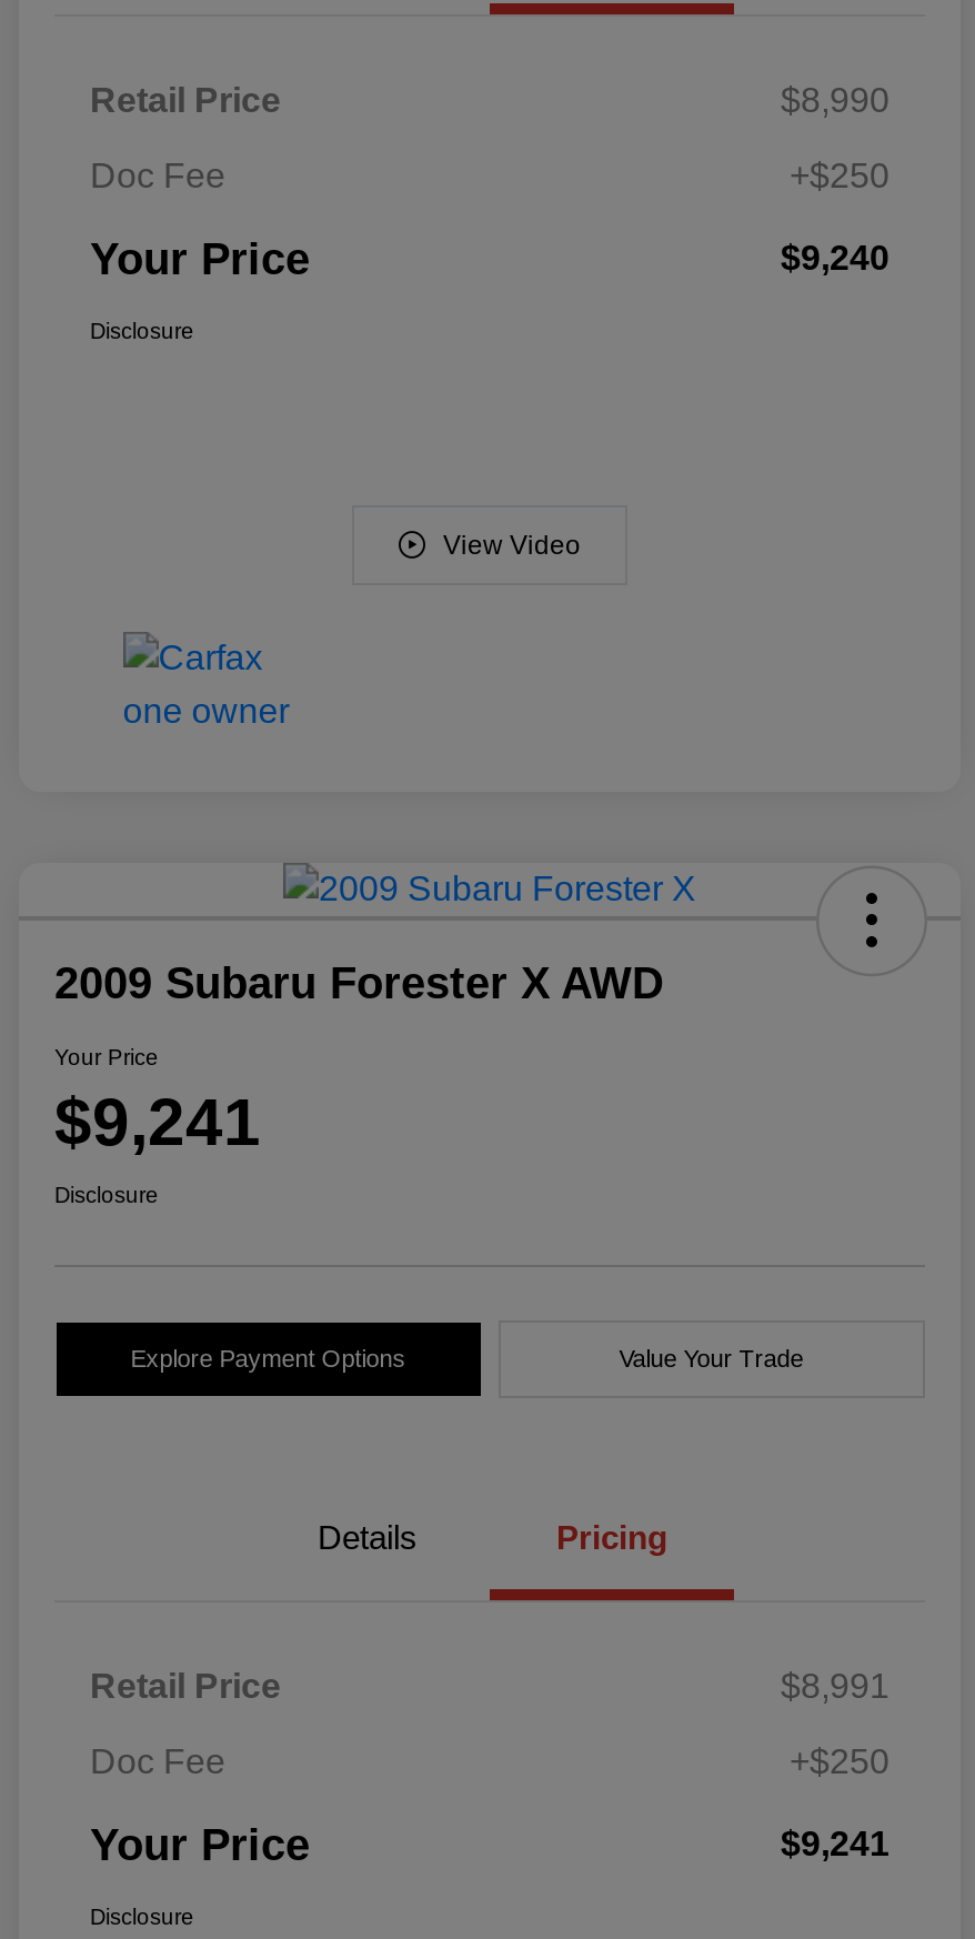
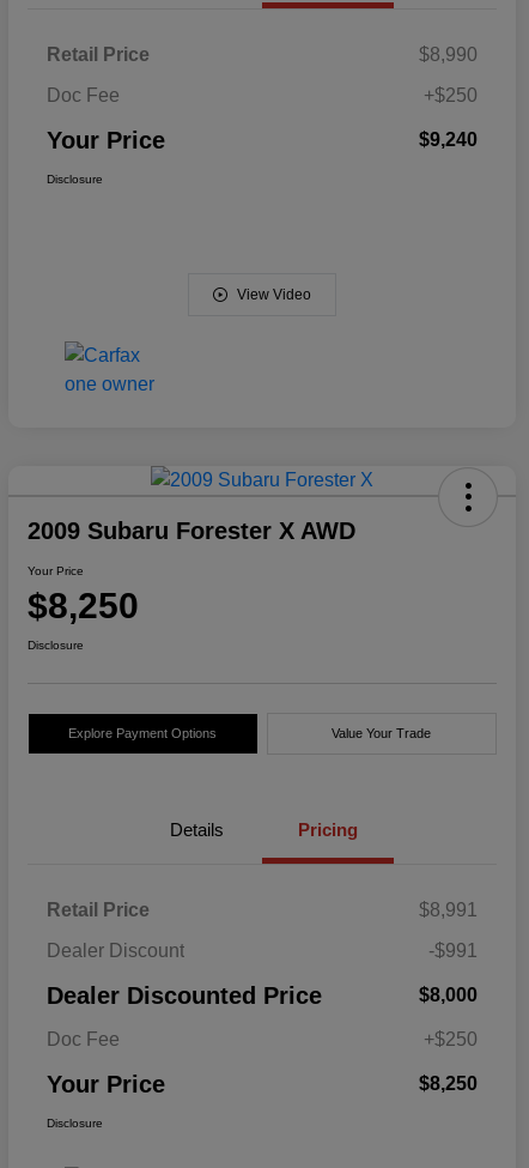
[54,1085,261,1158] $9,241 -> [28,586,139,625] $8,250
none -> [47,940,478,1008] Dealer Discount | -$991 | Dealer Discounted Price | $8,000
[781,1824,889,1862] $9,241 -> [419,1073,478,1093] $8,250

